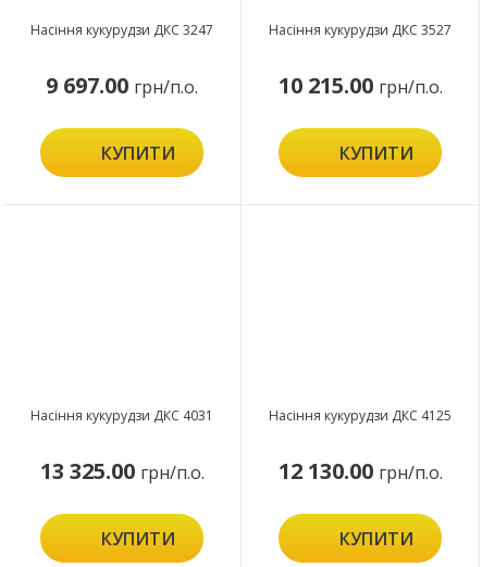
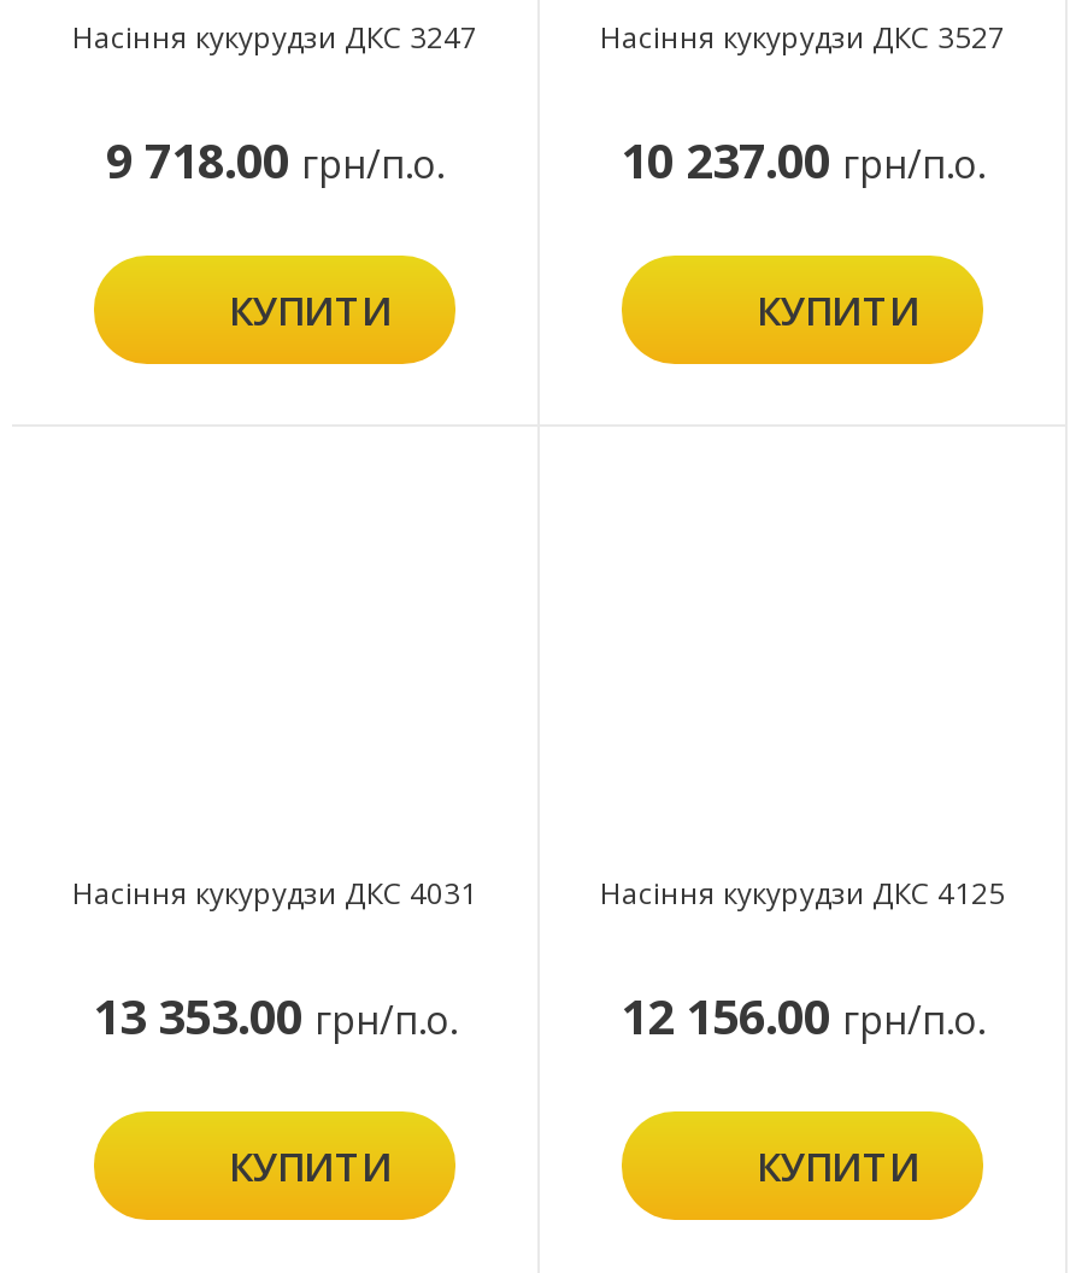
[46,71,198,100] 9 697.00 грн/п.о. -> [106,129,443,194] 9 718.00 грн/п.о.
[278,71,442,100] 10 215.00 грн/п.о. -> [621,129,984,194] 10 237.00 грн/п.о.
[40,457,204,486] 13 325.00 грн/п.о. -> [93,984,457,1050] 13 353.00 грн/п.о.
[278,457,442,486] 12 130.00 грн/п.о. -> [621,984,984,1050] 12 156.00 грн/п.о.

